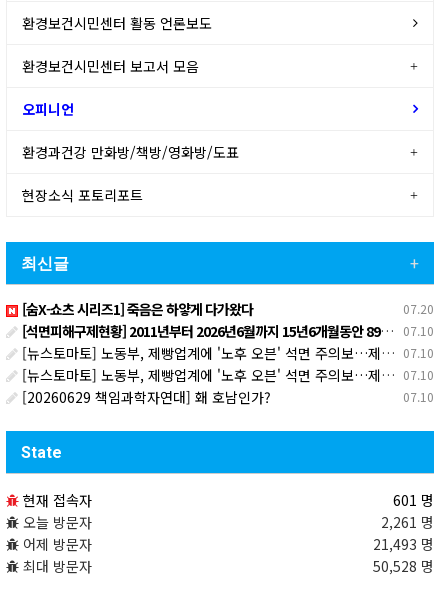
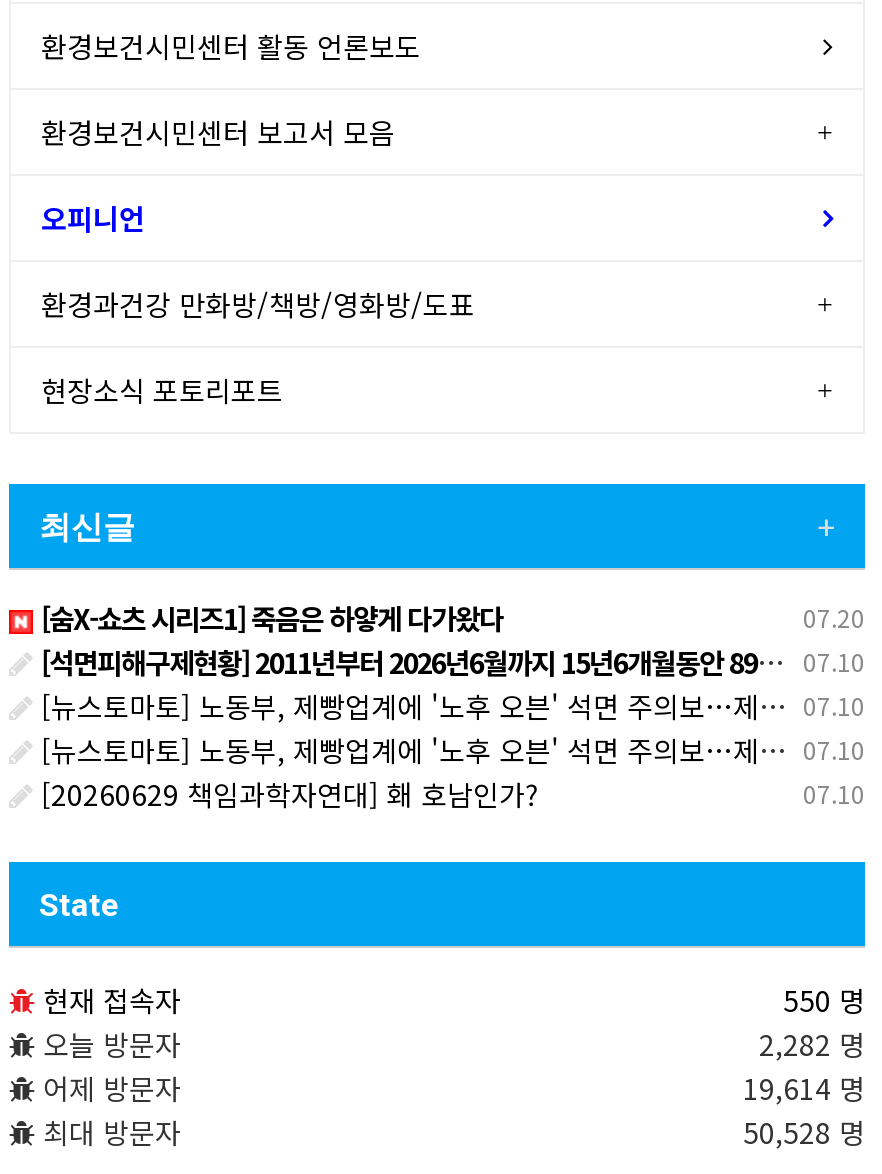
[393,490,434,510] 601 명 -> [783,979,865,1019] 550 명
[381,512,434,532] 2,261 명 -> [759,1023,865,1063] 2,282 명
[373,534,434,554] 21,493 명 -> [743,1067,865,1107] 19,614 명

